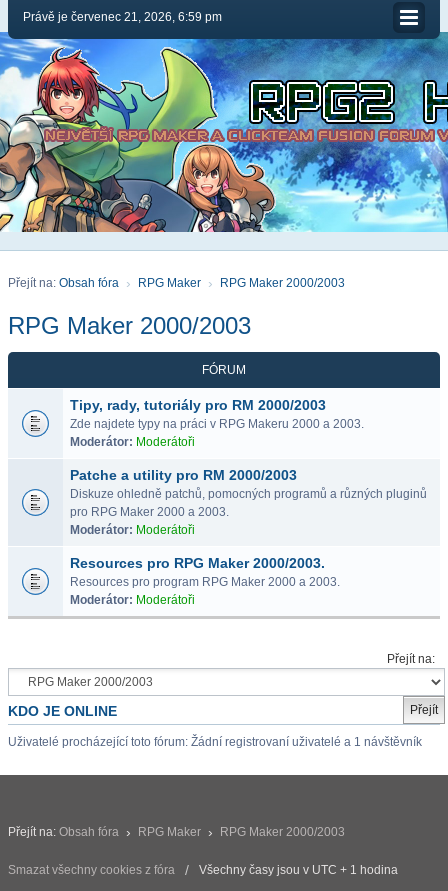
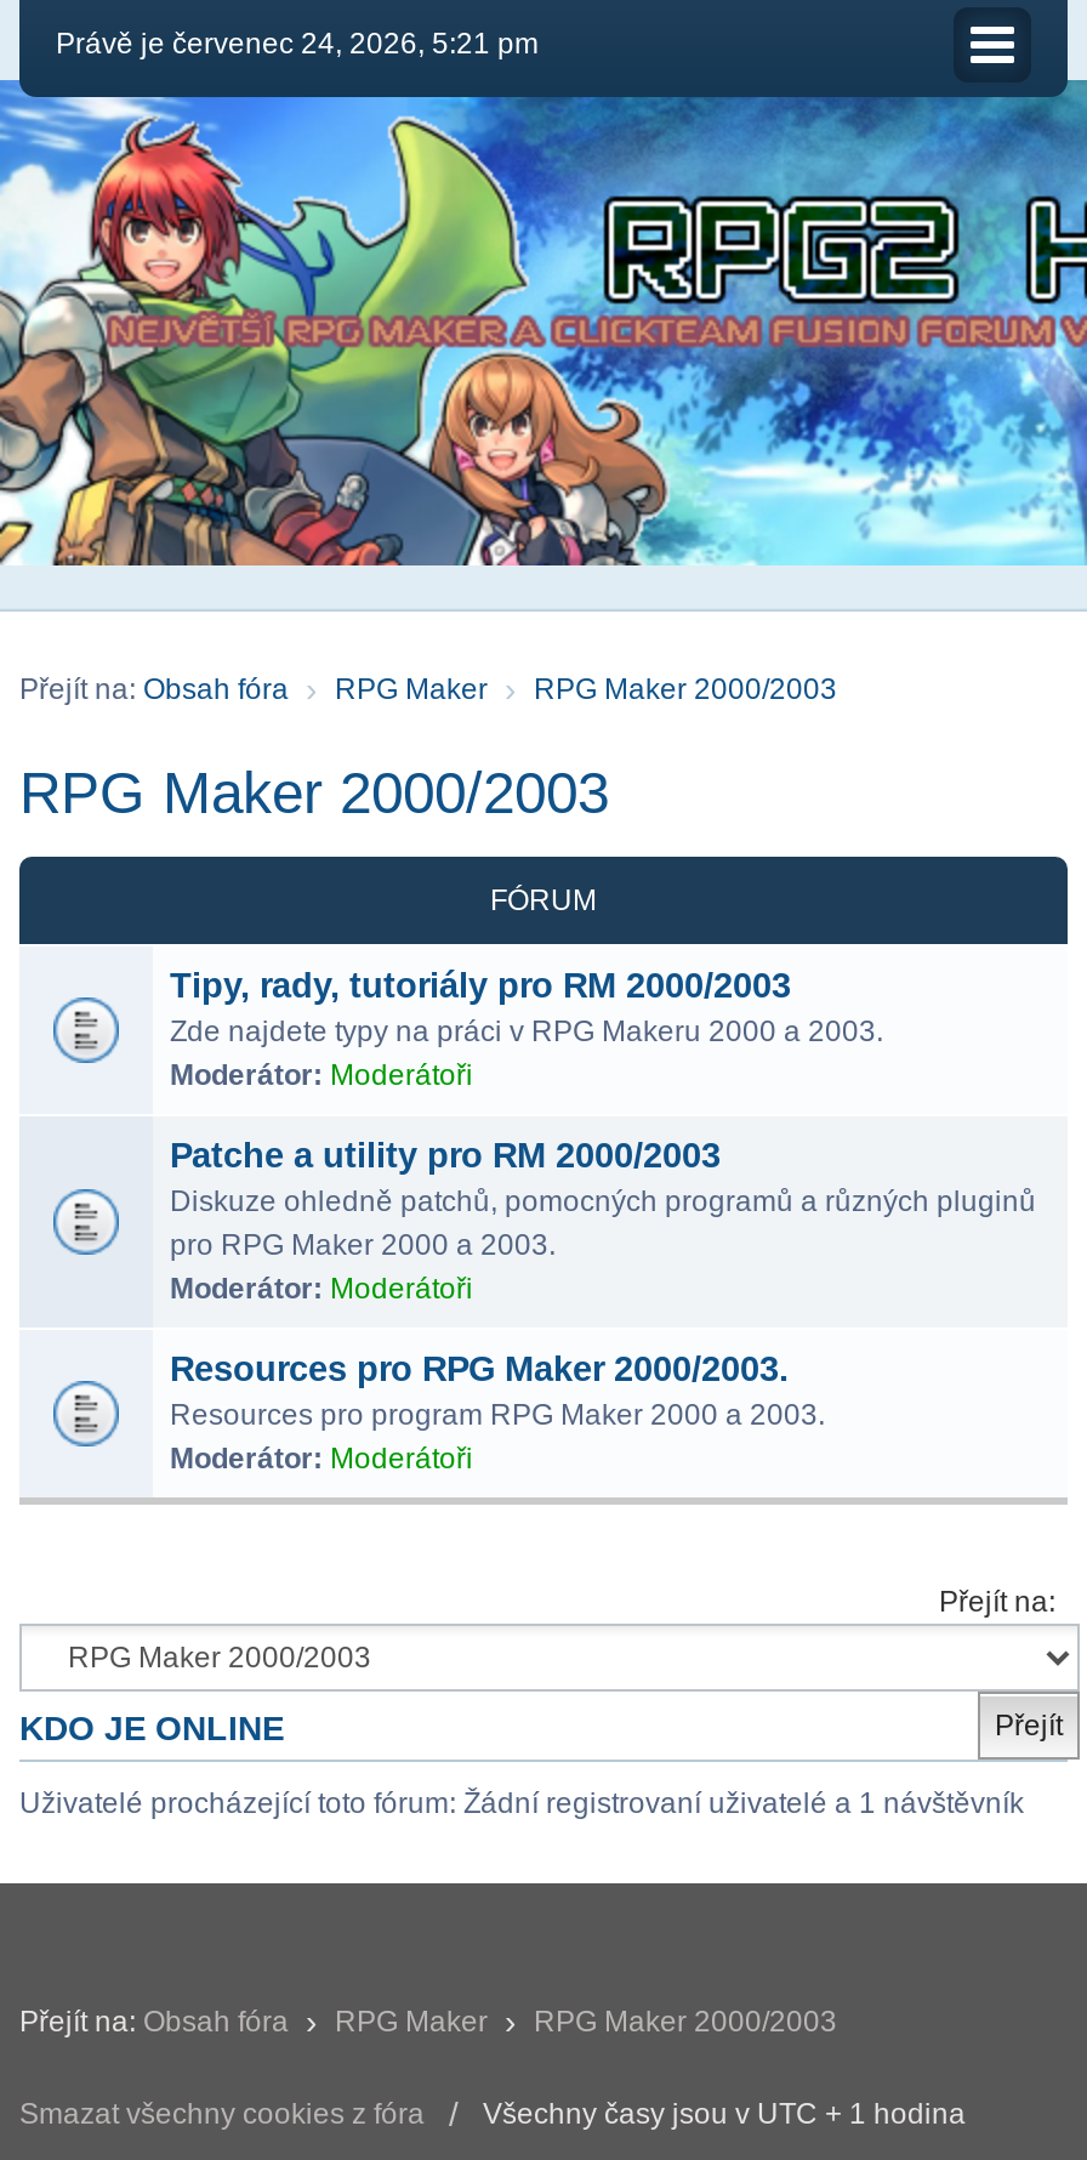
[23,10,222,24] Právě je červenec 21, 2026, 6:59 pm -> [56,27,539,61] Právě je červenec 24, 2026, 5:21 pm

